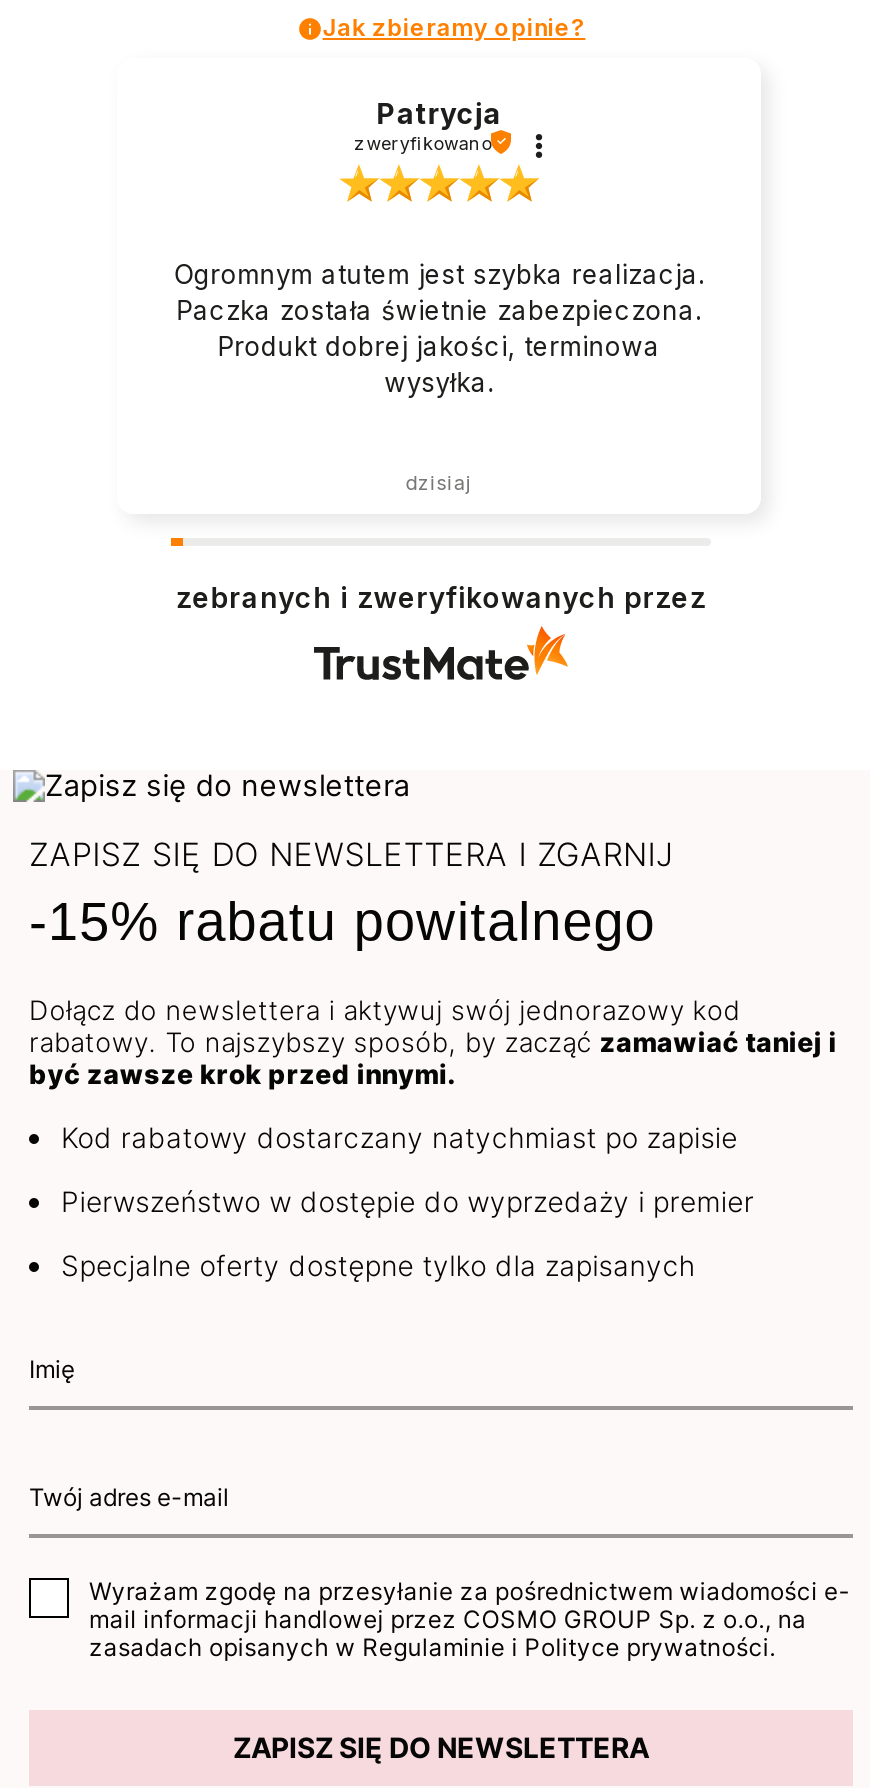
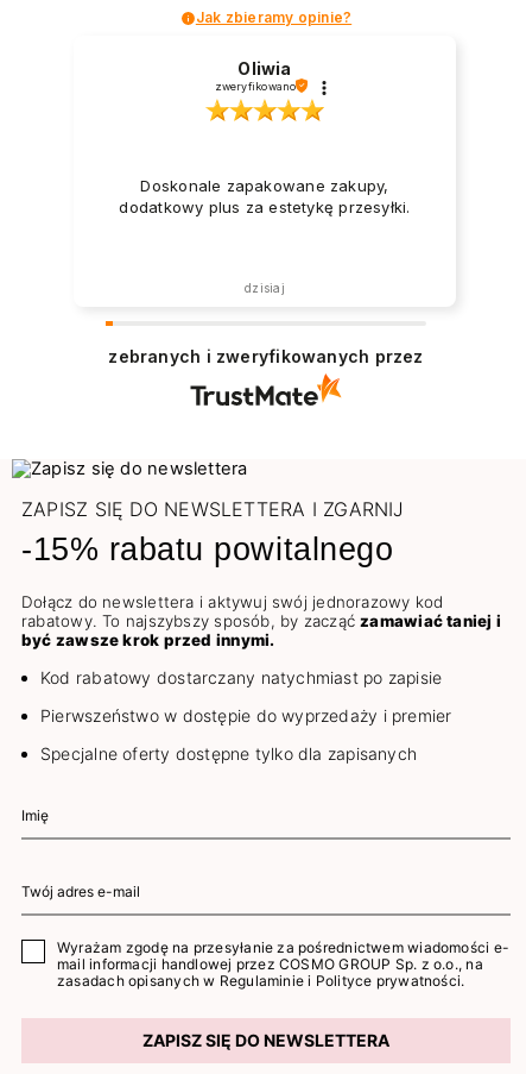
[376,95,502,129] Patrycja -> [238,58,292,78] Oliwia
[173,258,705,398] Ogromnym atutem jest szybka realizacja. | Paczka została świetnie zabezpieczona. | Produkt dobrej jakości, terminowa | wysyłka. -> [119,176,410,216] Doskonale zapakowane zakupy, | dodatkowy plus za estetykę przesyłki.

